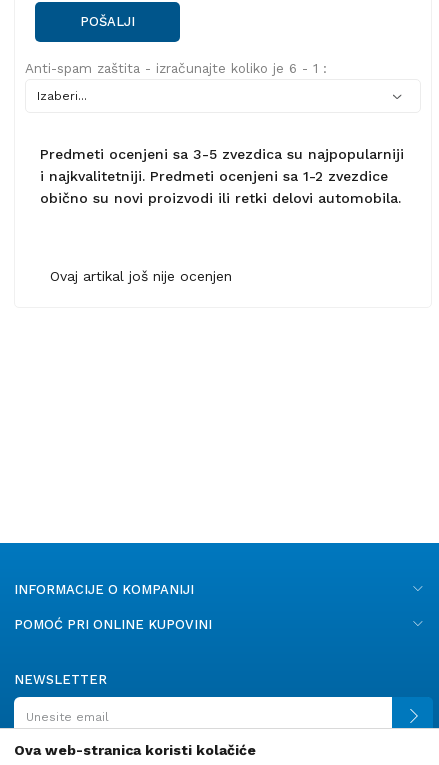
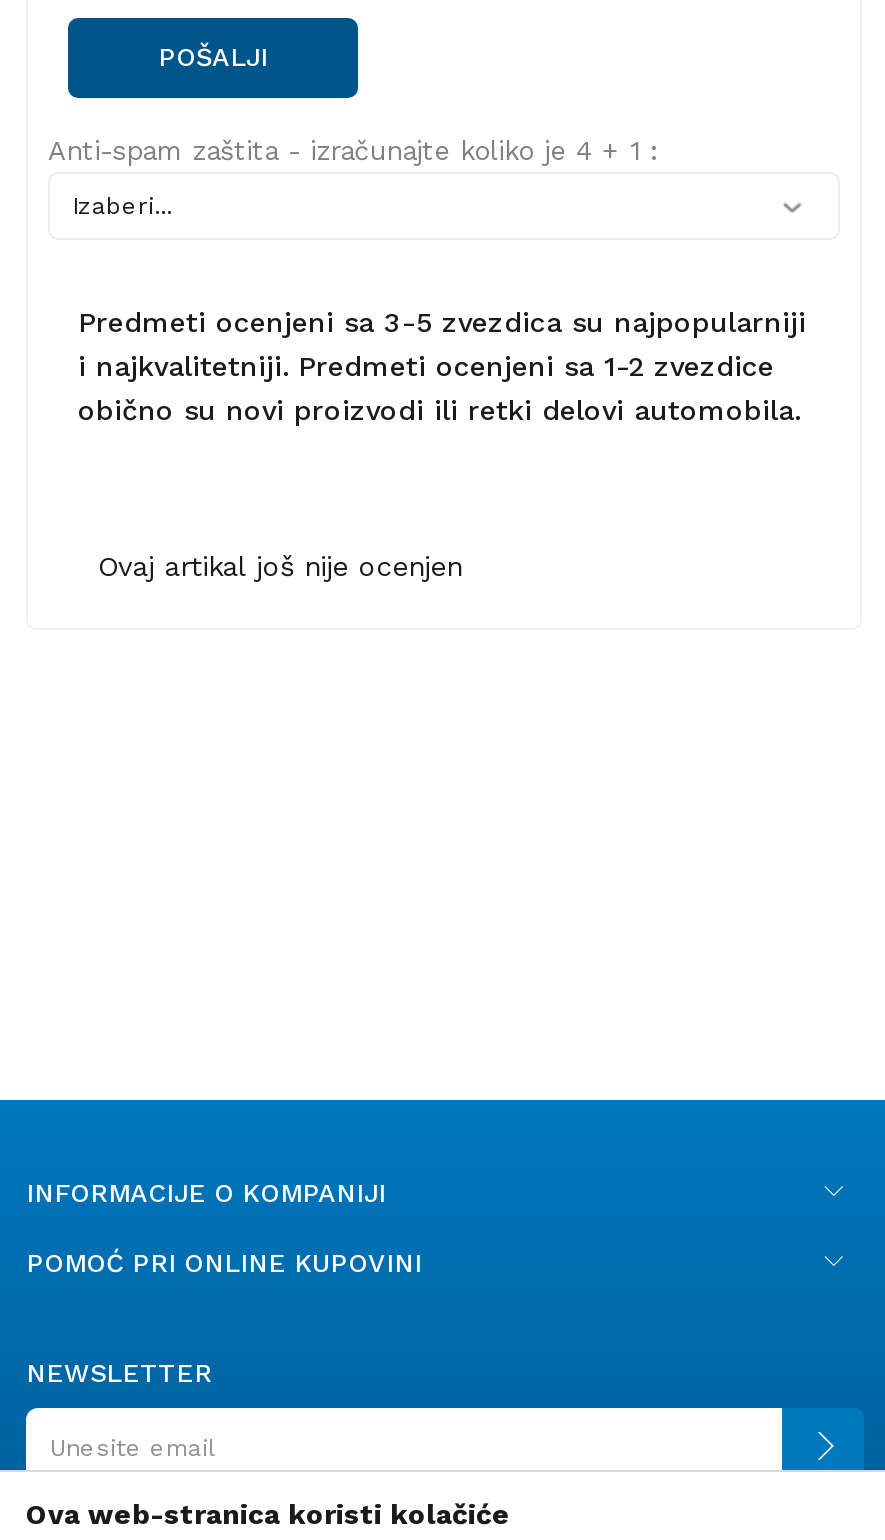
[25,60,327,76] Anti-spam zaštita - izračunajte koliko je 6 - 1 : -> [48,135,658,167] Anti-spam zaštita - izračunajte koliko je 4 + 1 :

